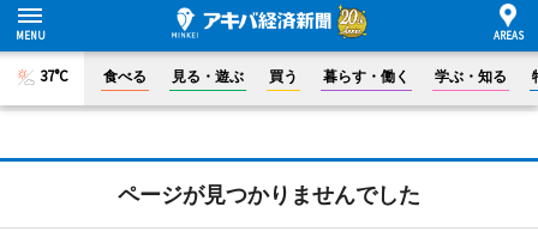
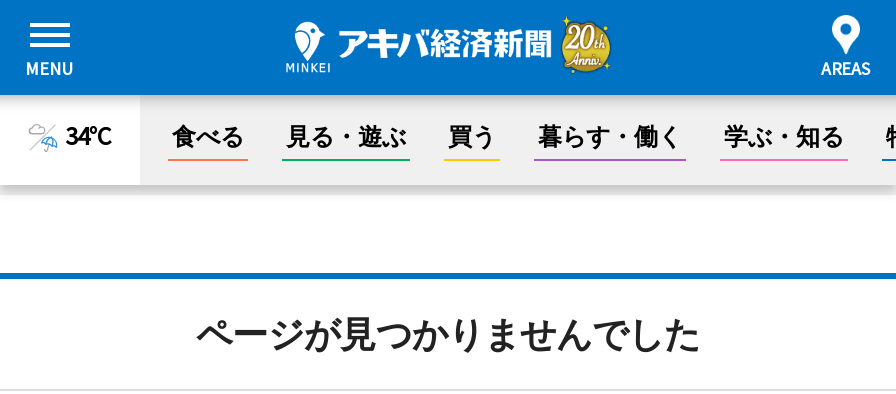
[39,66,68,87] 37°C -> [65,120,113,154] 34°C

